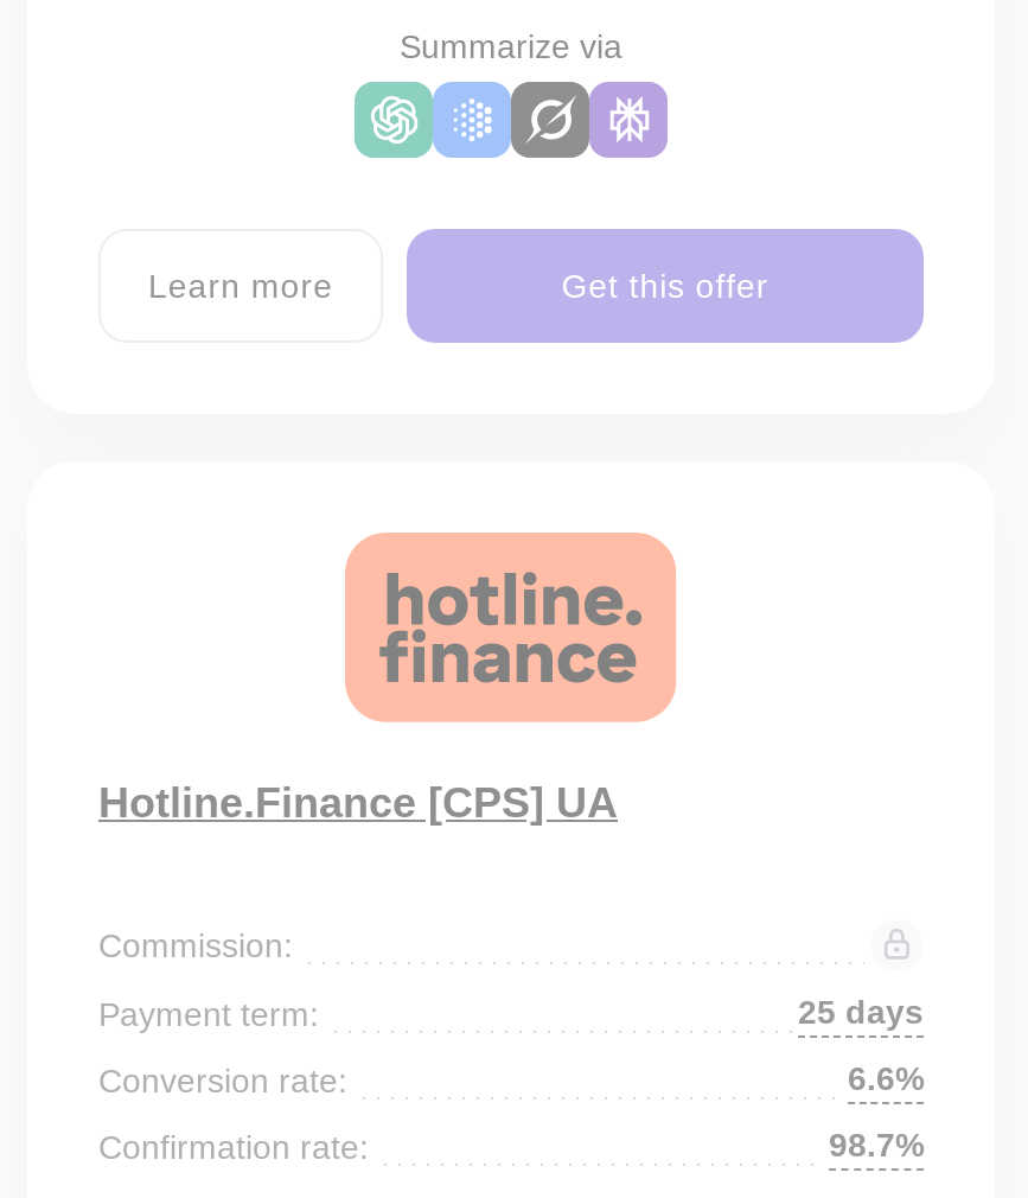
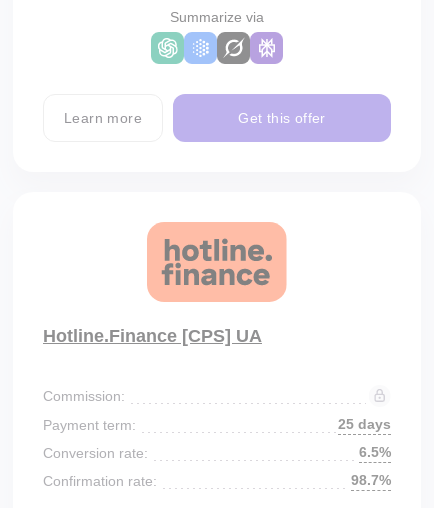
[848,1059,924,1097] 6.6% -> [359,444,391,460] 6.5%

